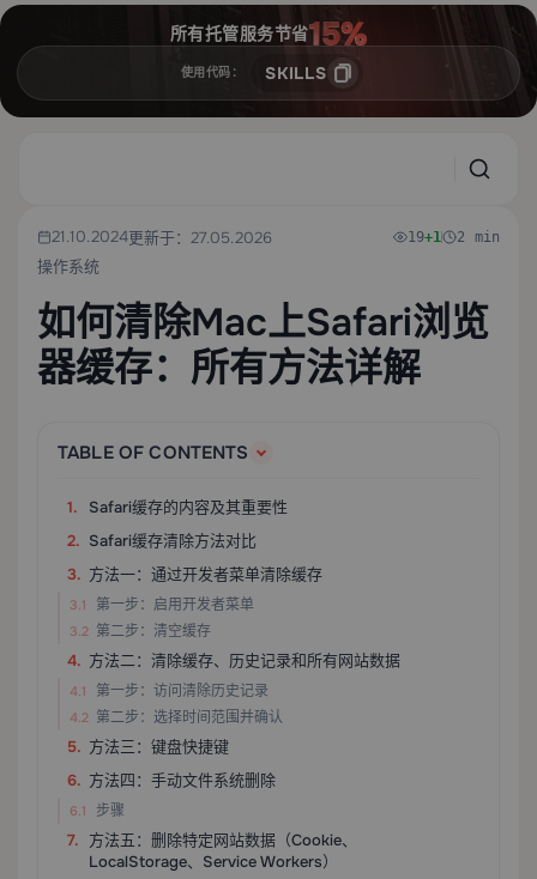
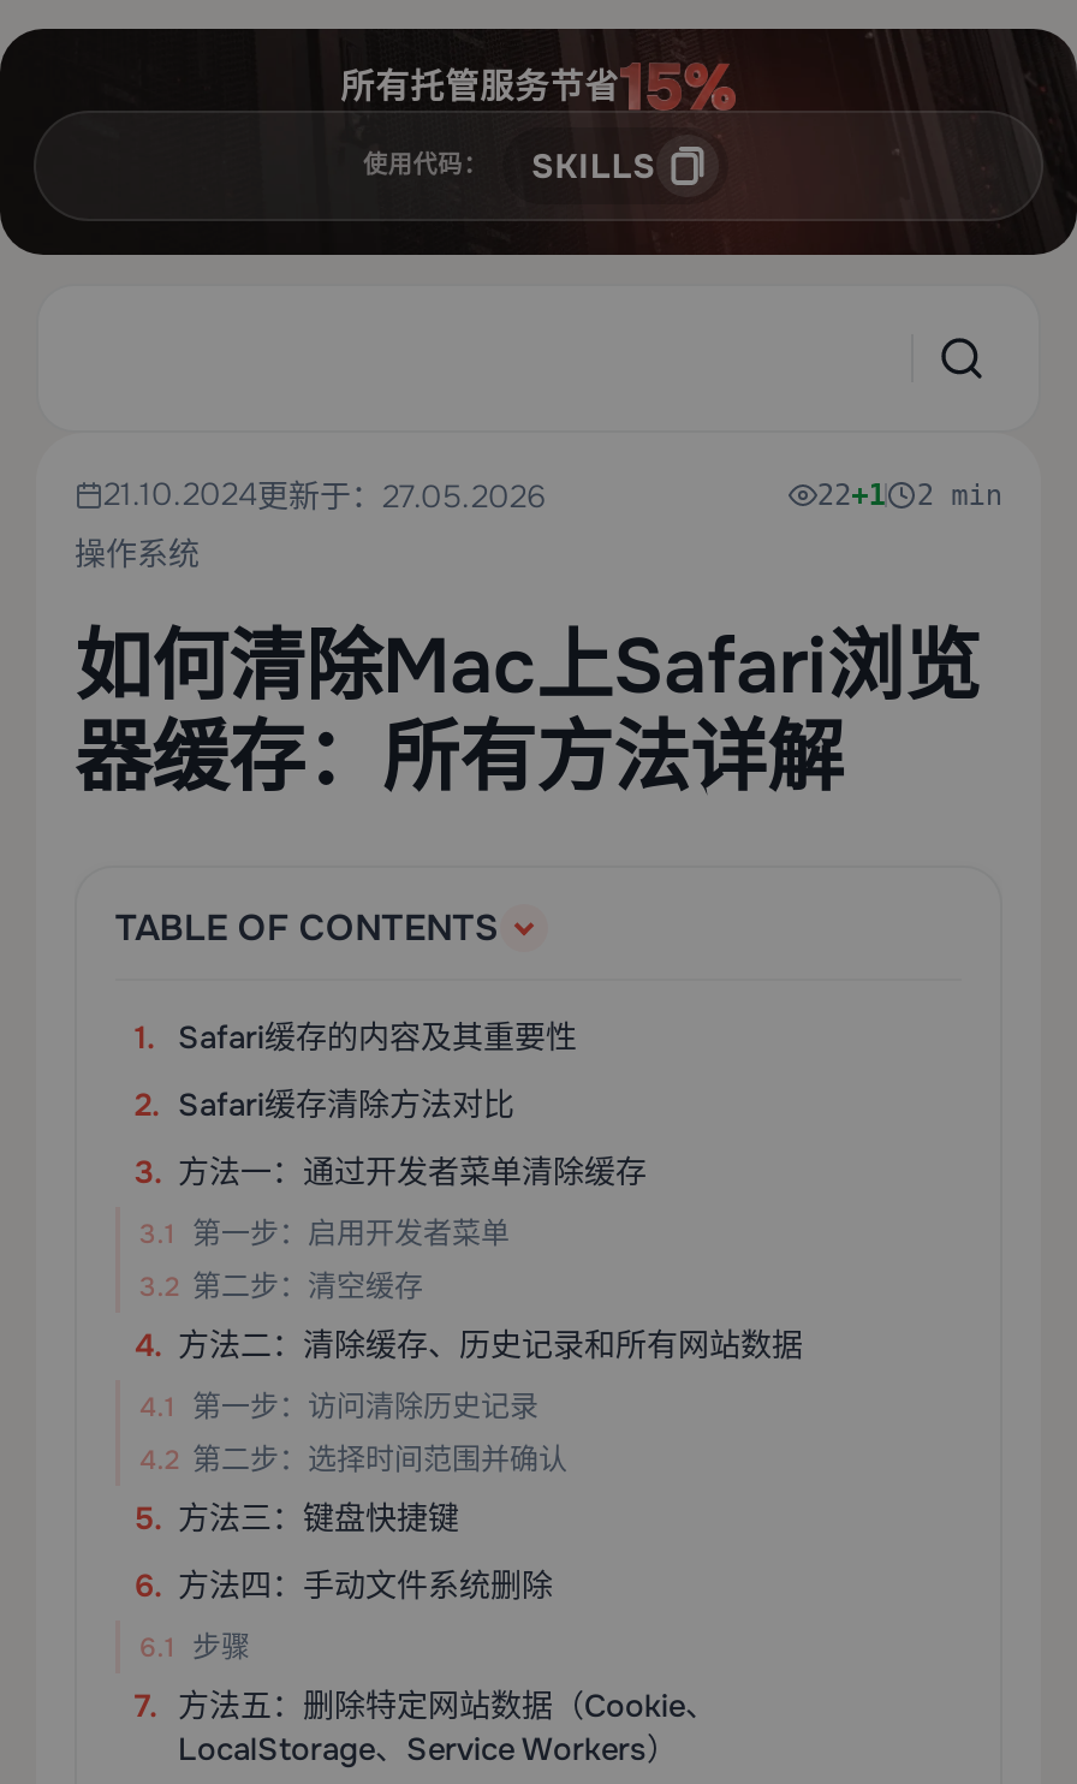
[407,228,500,245] 19+1 2 min -> [817,477,1002,511] 22+1 2 min

